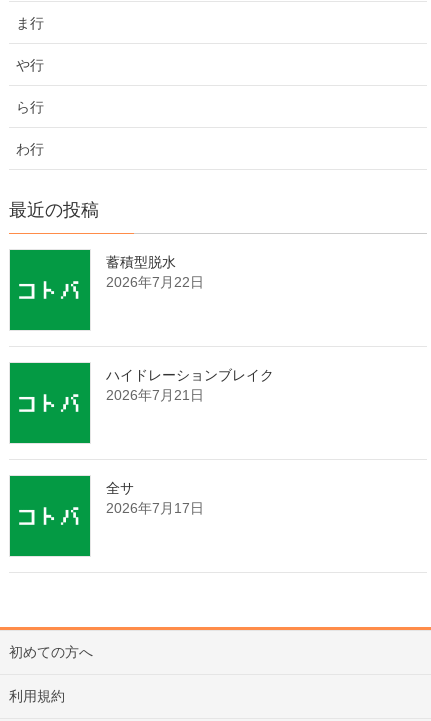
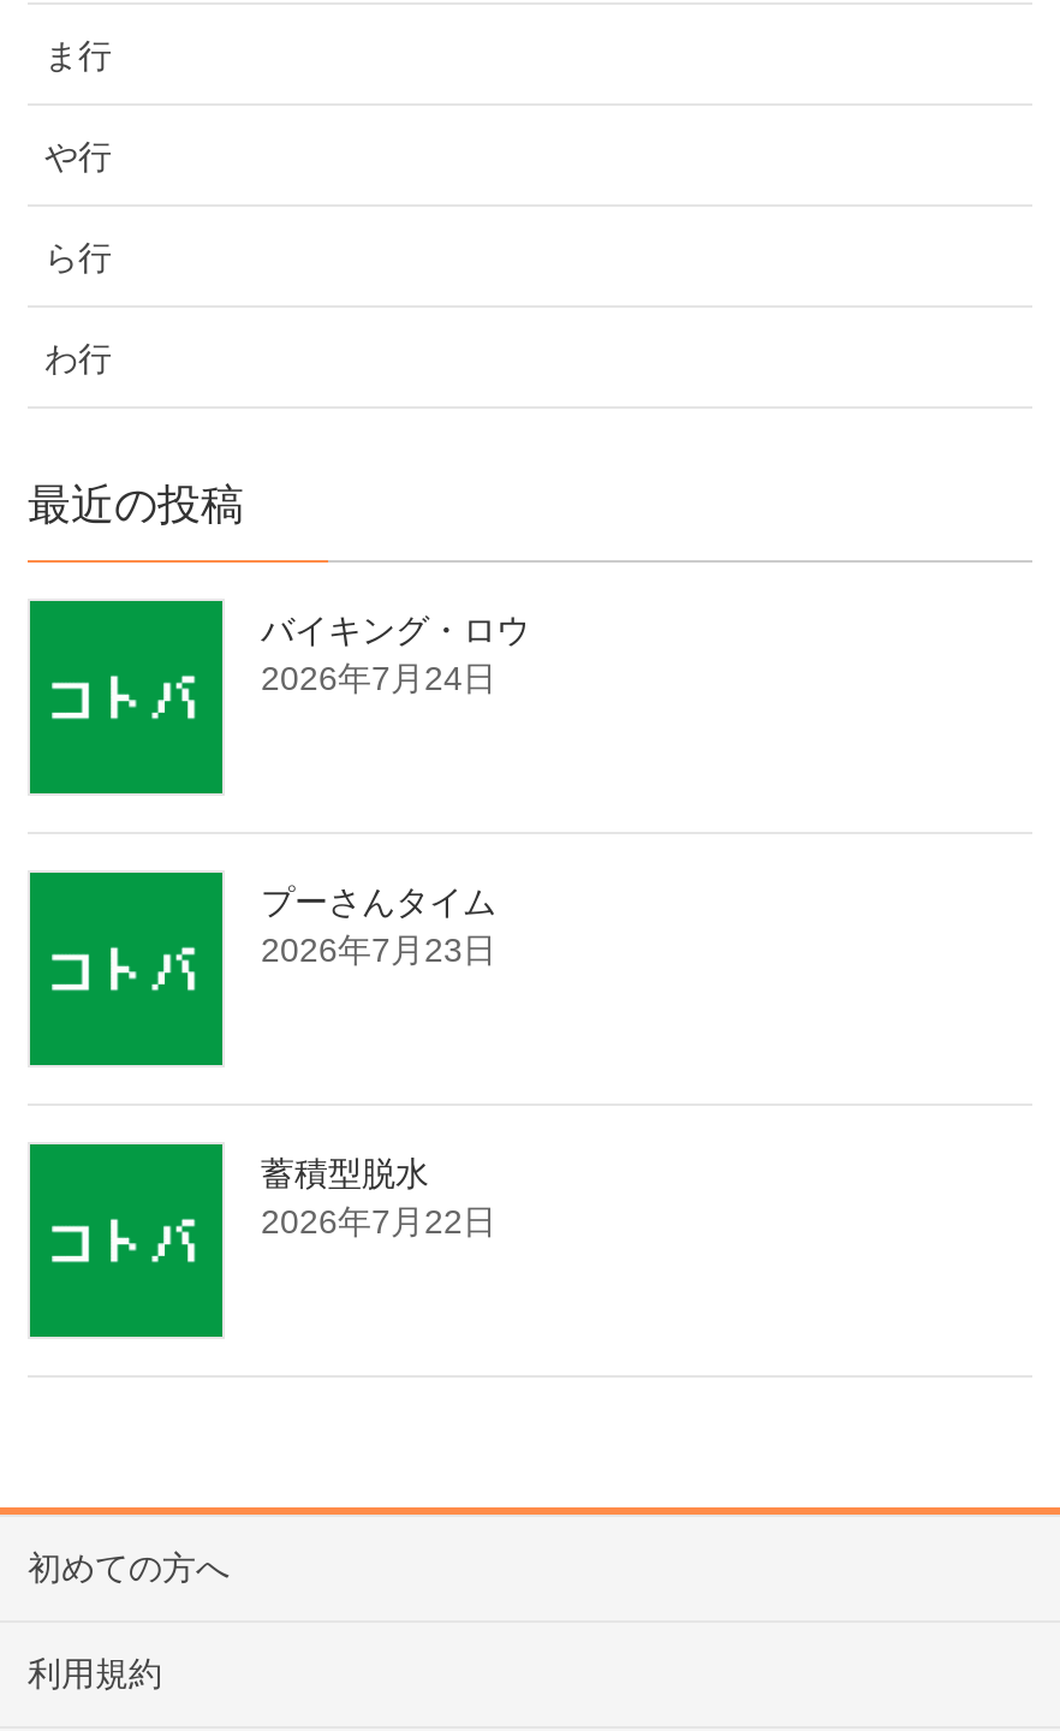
none -> [261,610,530,697] バイキング・ロウ | 2026年7月24日
none -> [261,882,496,969] プーさんタイム | 2026年7月23日
moved [106,254,204,290] -> [261,1154,496,1240]: 蓄積型脱水 | 2026年7月22日
[106,367,274,403] ハイドレーションブレイク | 2026年7月21日 -> none
[106,480,204,516] 全サ | 2026年7月17日 -> none

